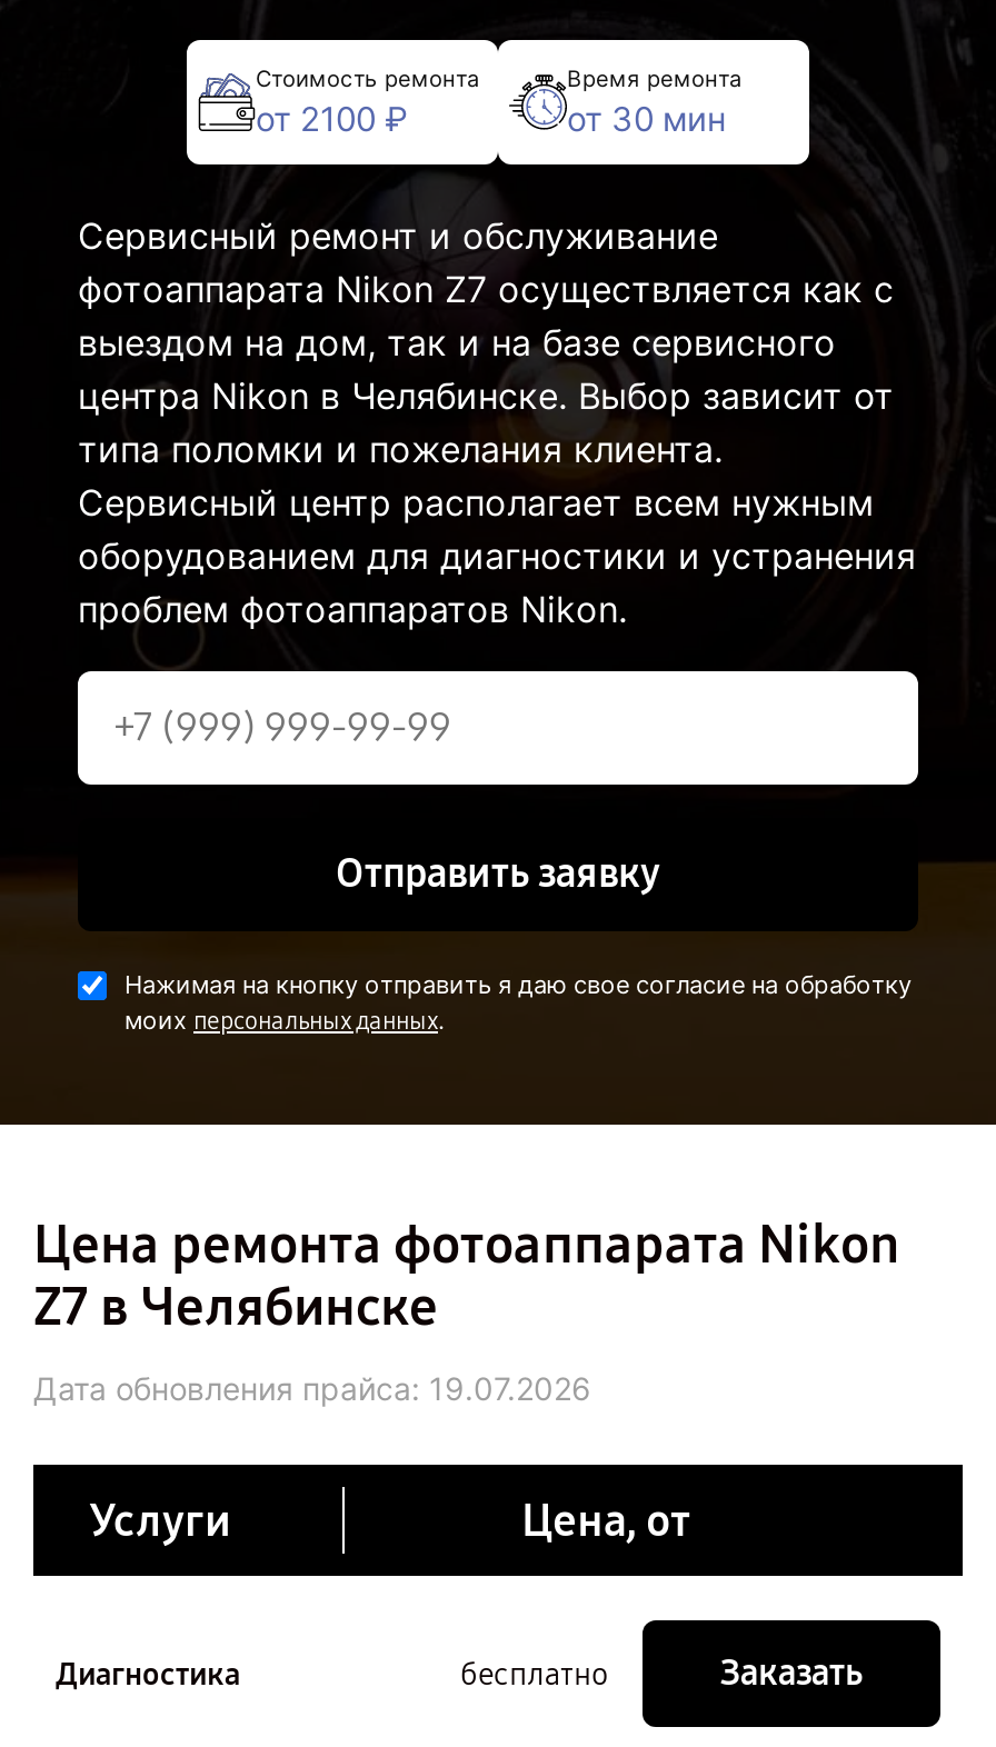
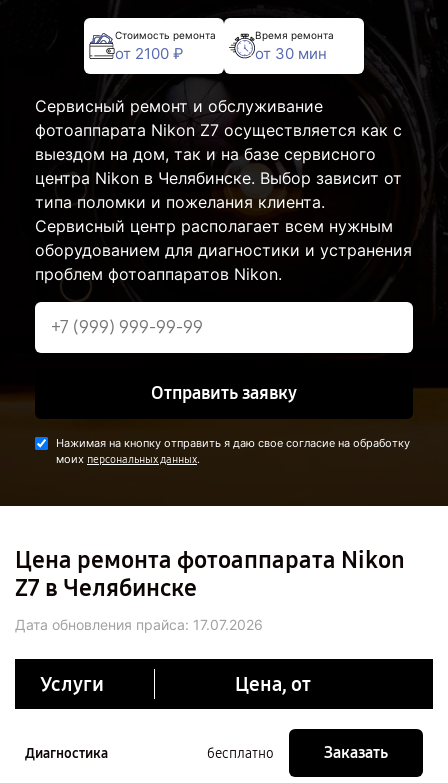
[33,1369,591,1407] Дата обновления прайса: 19.07.2026 -> [15,616,263,633] Дата обновления прайса: 17.07.2026

